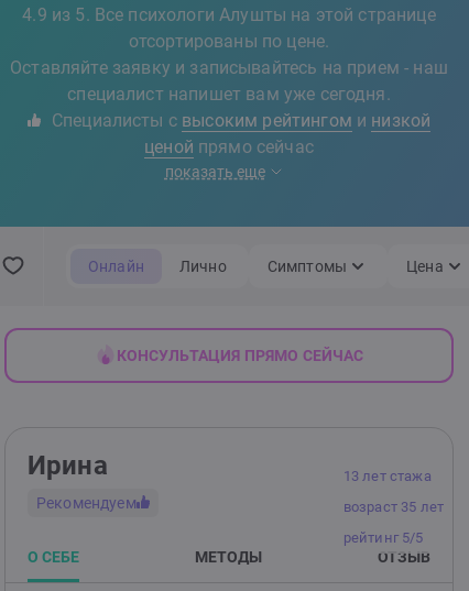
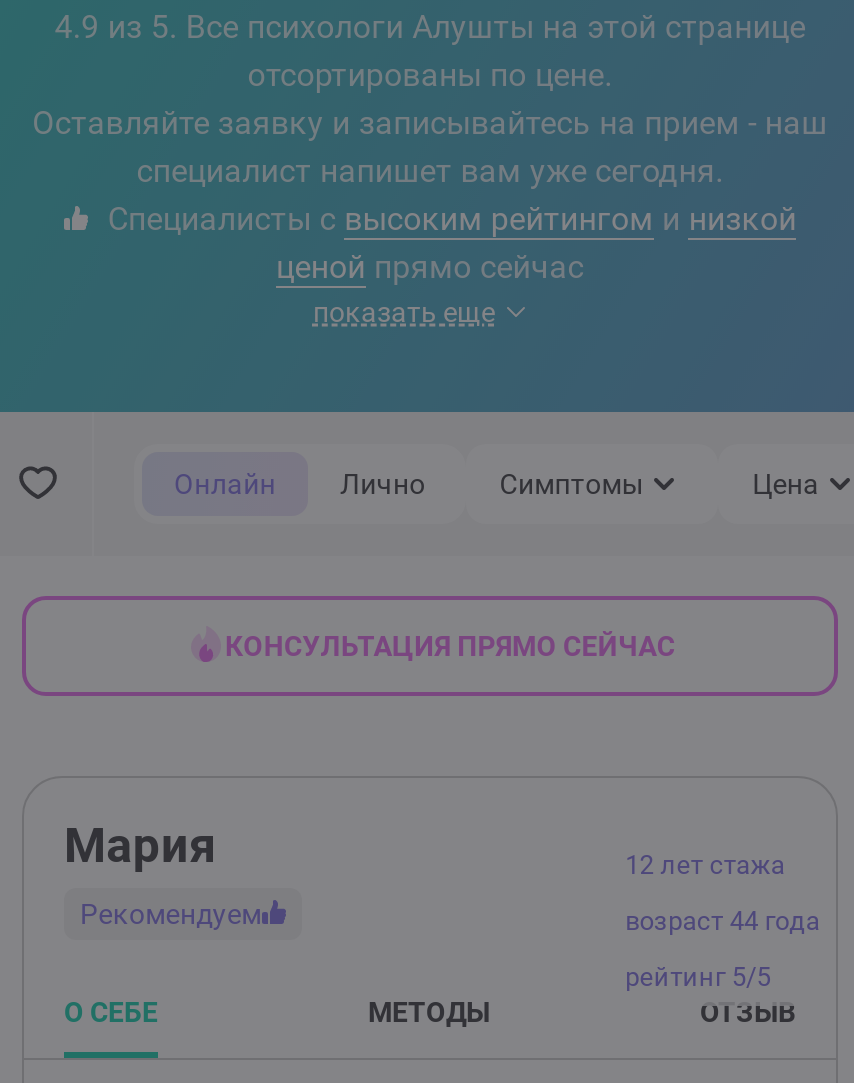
[28,450,108,481] Ирина -> [64,818,216,874] Мария
[343,468,431,484] 13 лет стажа -> [625,850,785,880] 12 лет стажа
[343,499,444,515] возраст 35 лет -> [625,906,820,936] возраст 44 года

